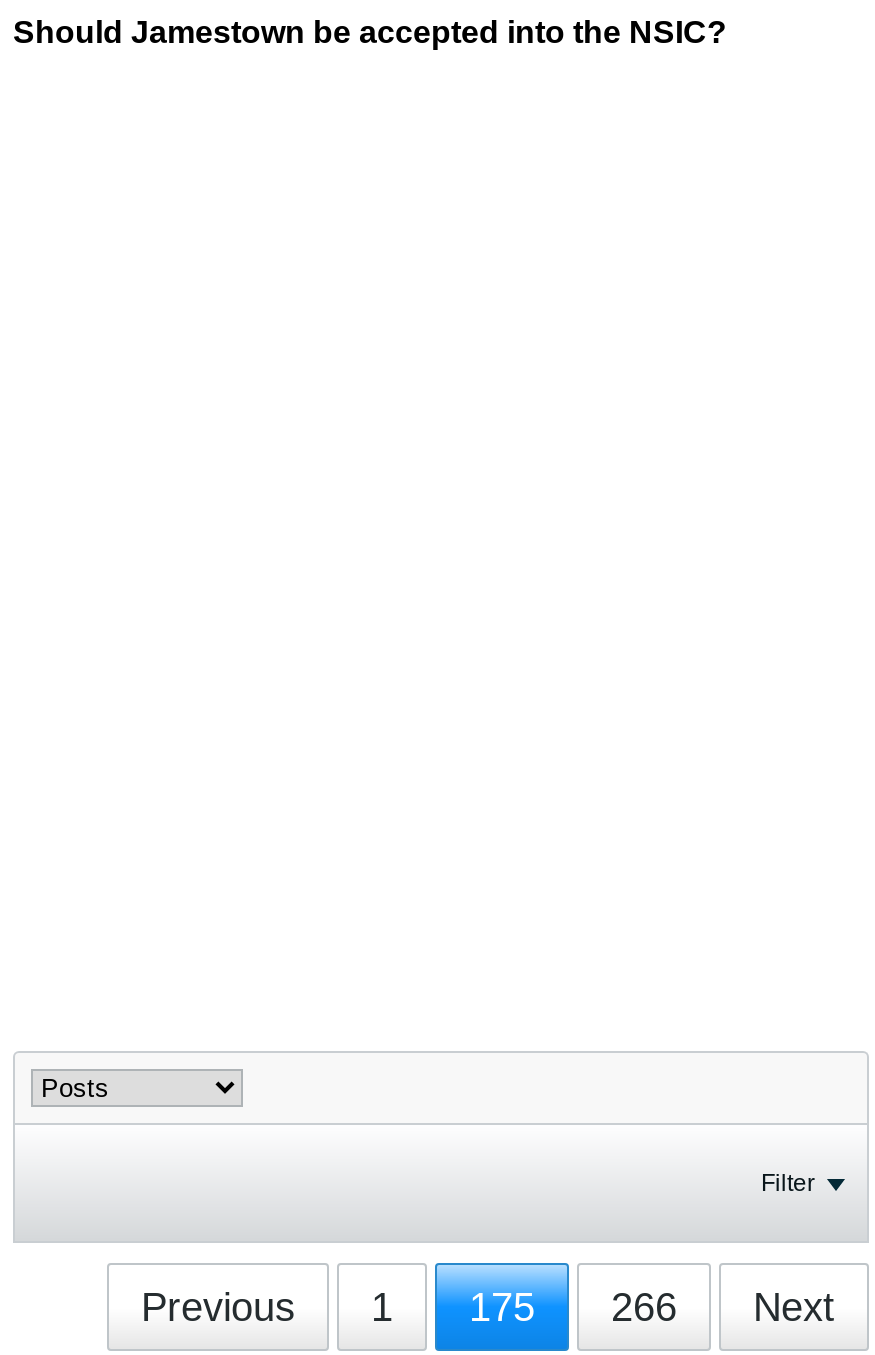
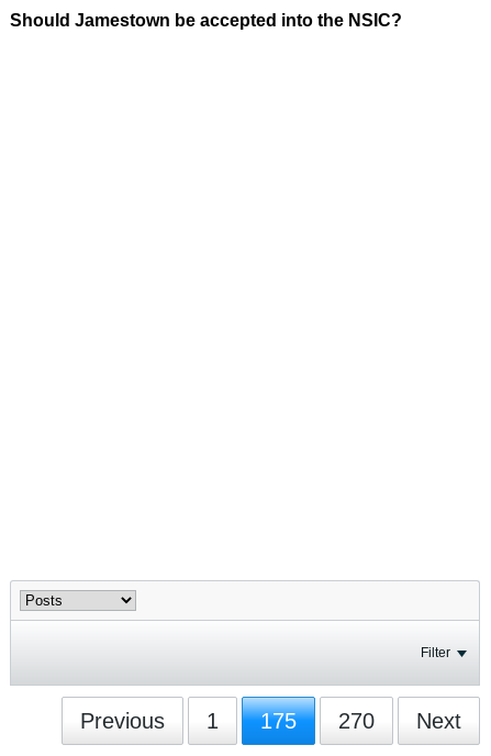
[141,1285,835,1329] Previous 1 175 266 Next -> [80,709,461,733] Previous 1 175 270 Next

